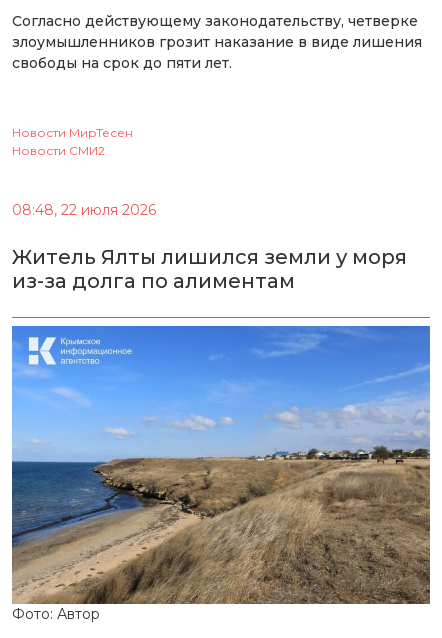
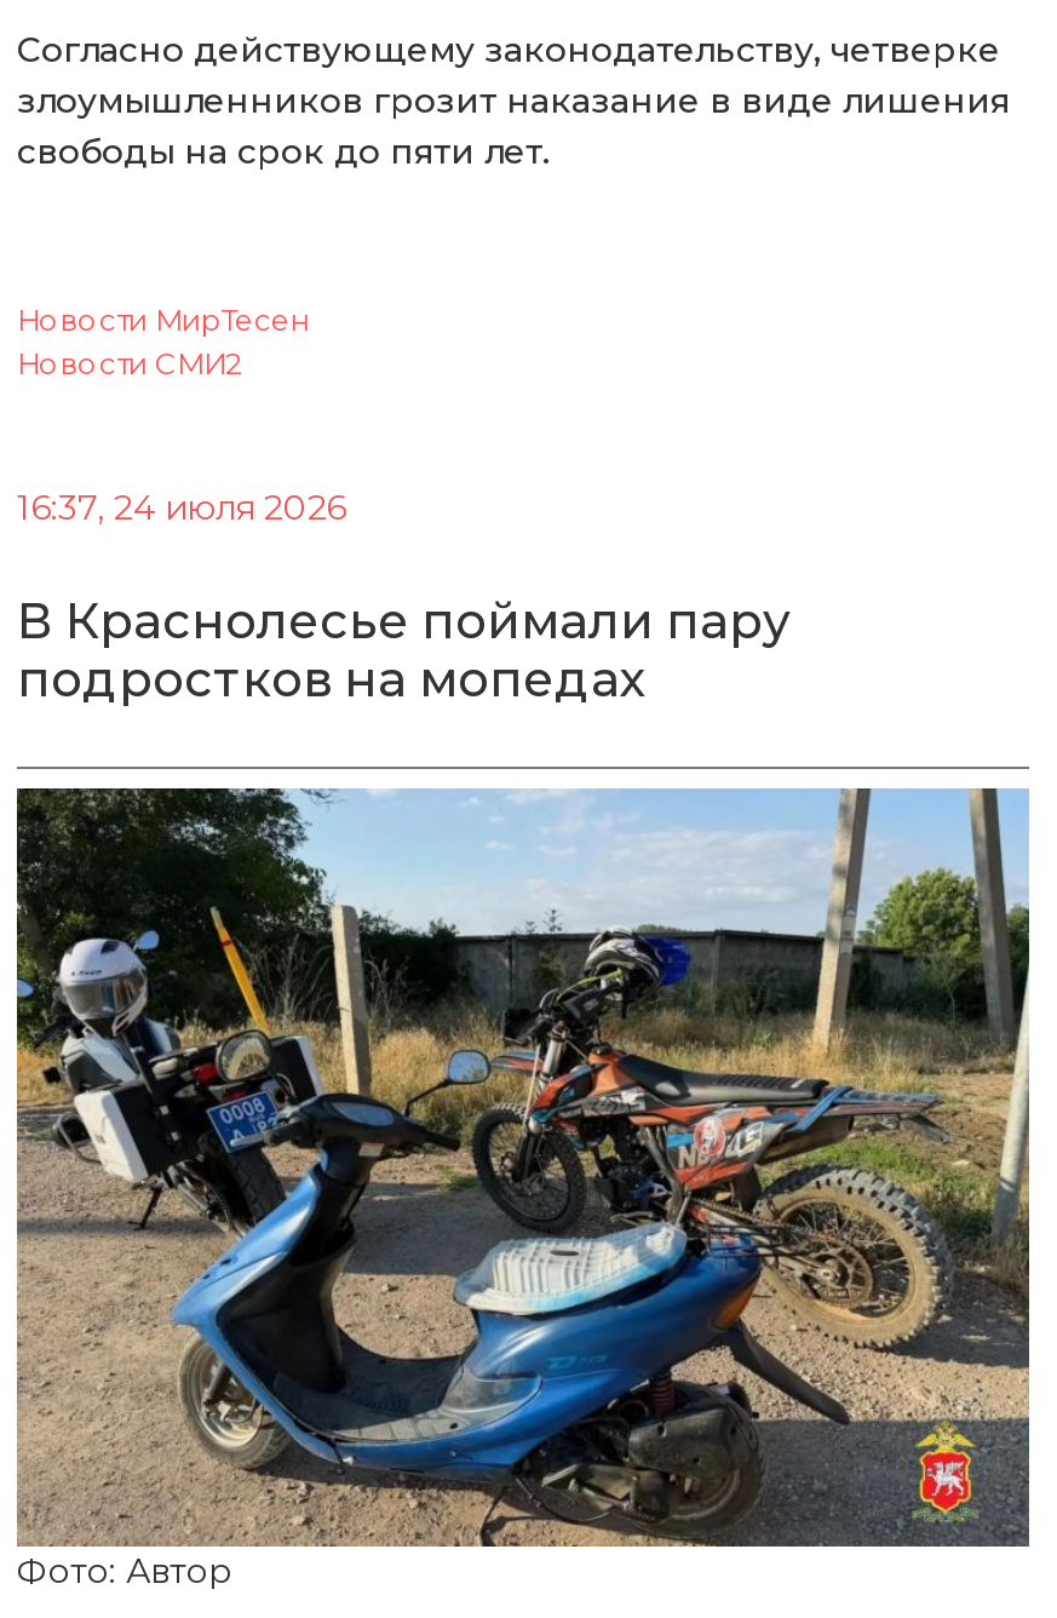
[12,201,156,219] 08:48, 22 июля 2026 -> [17,485,346,528] 16:37, 24 июля 2026
[12,245,407,293] Житель Ялты лишился земли у моря | из-за долга по алиментам -> [17,591,789,708] В Краснолесье поймали пару | подростков на мопедах
[11,325,431,605] [image] -> [15,786,1032,1549] [image]

